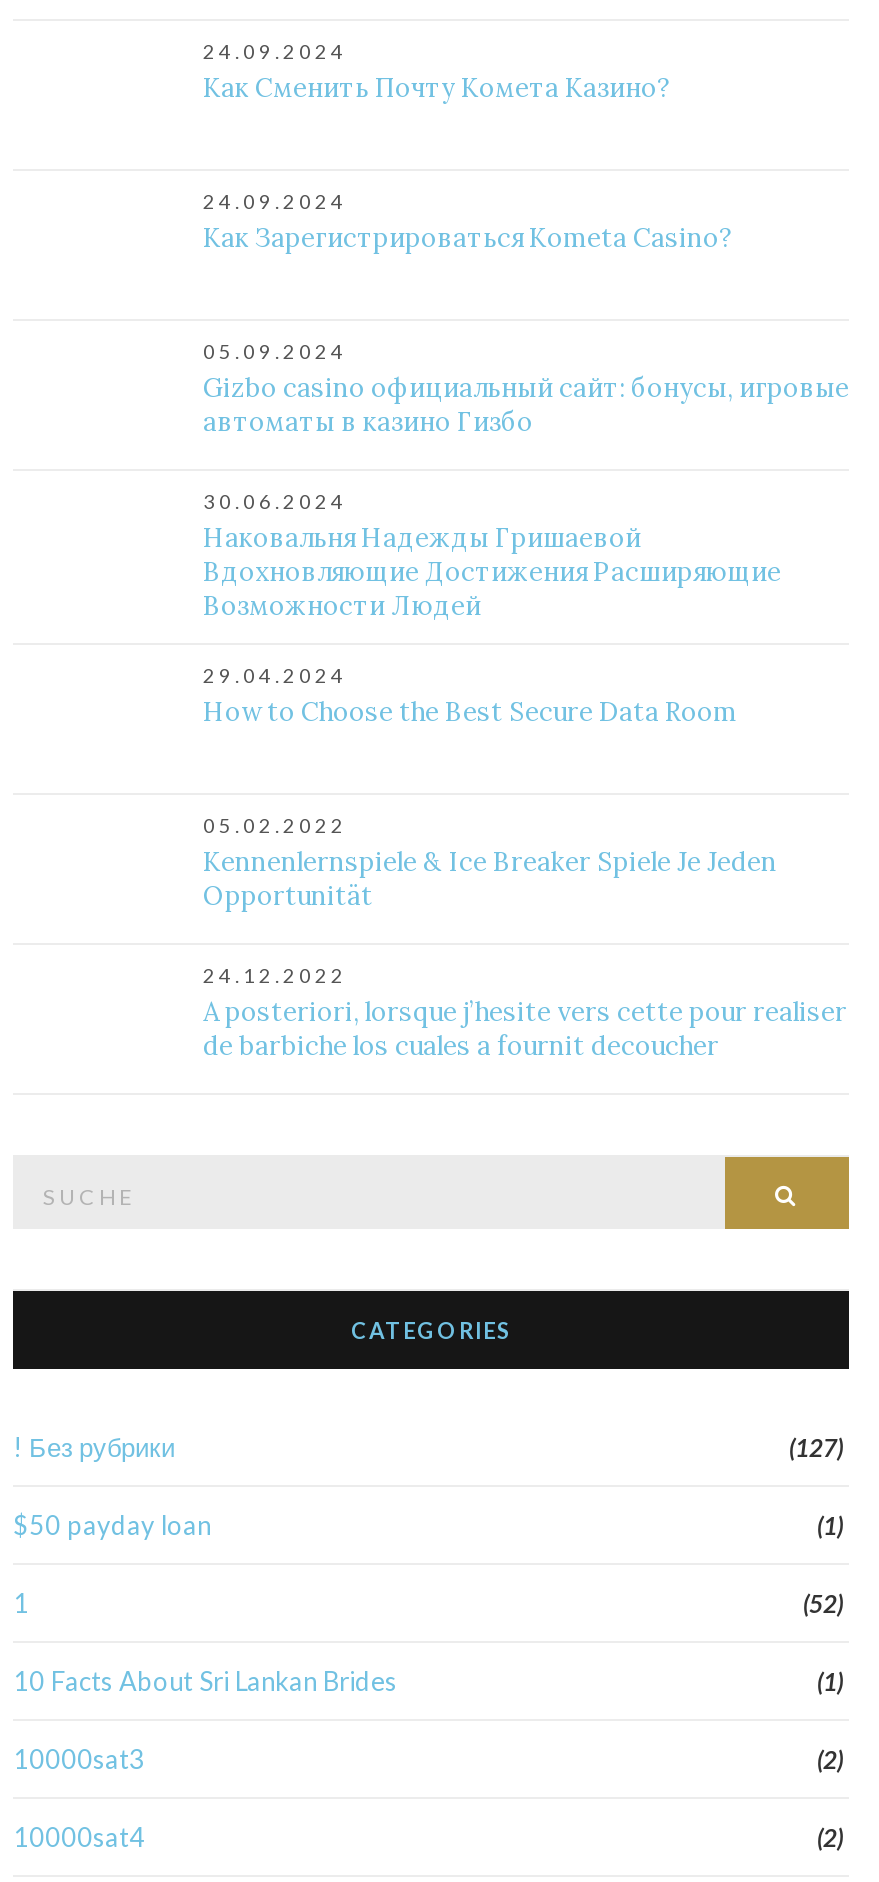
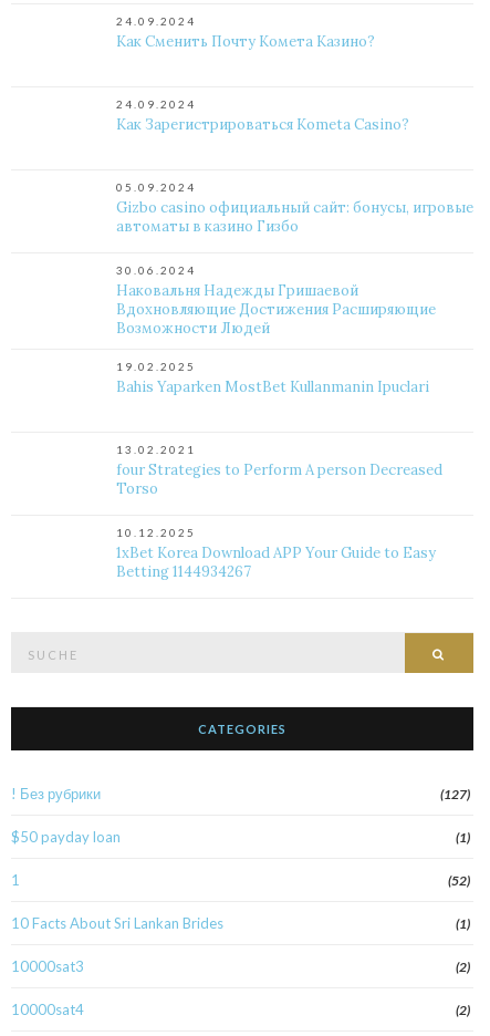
[203,663,737,729] 29.04.2024 | How to Choose the Best Secure Data Room -> [116,360,429,396] 19.02.2025 | Bahis Yaparken MostBet Kullanmanin Ipuclari
[203,813,777,913] 05.02.2022 | Kennenlernspiele & Ice Breaker Spiele Je Jeden | Opportunität -> [116,443,442,498] 13.02.2021 | four Strategies to Perform A person Decreased | Torso
[203,963,847,1063] 24.12.2022 | A posteriori, lorsque j’hesite vers cette pour realiser | de barbiche los cuales a fournit decoucher -> [116,526,436,581] 10.12.2025 | 1xBet Korea Download APP Your Guide to Easy | Betting 1144934267

